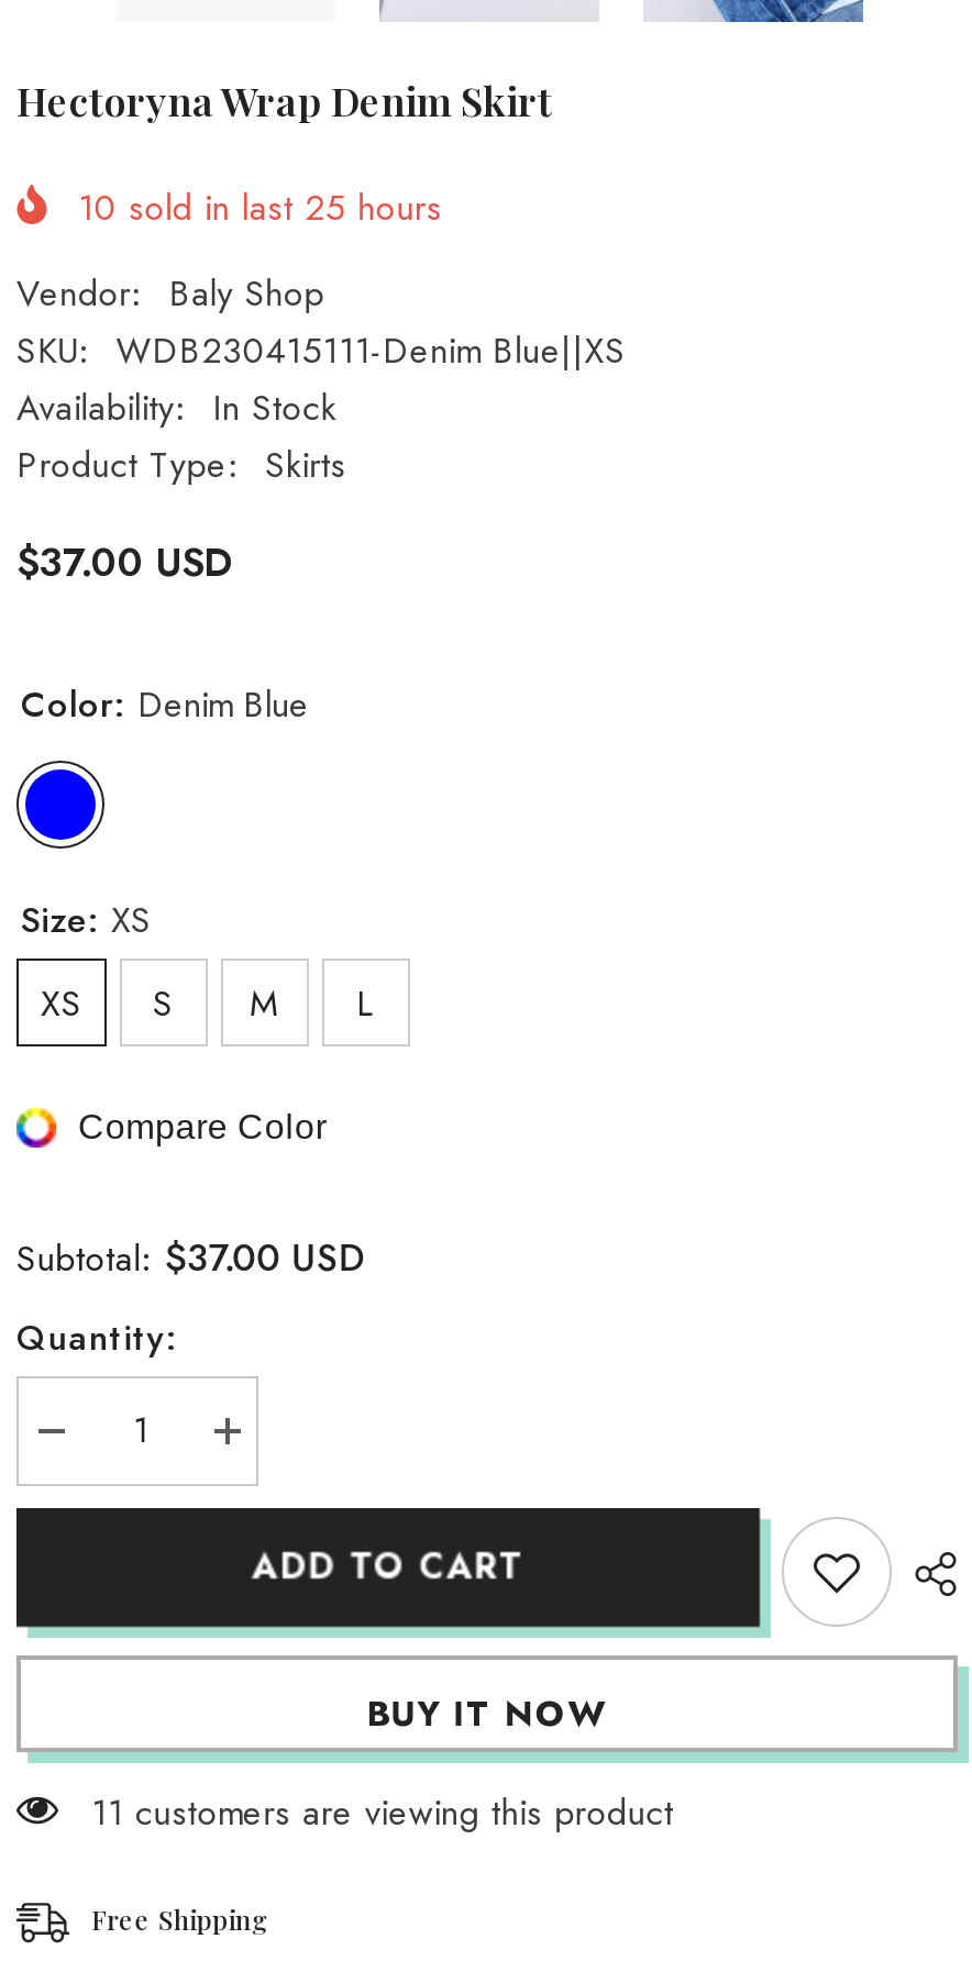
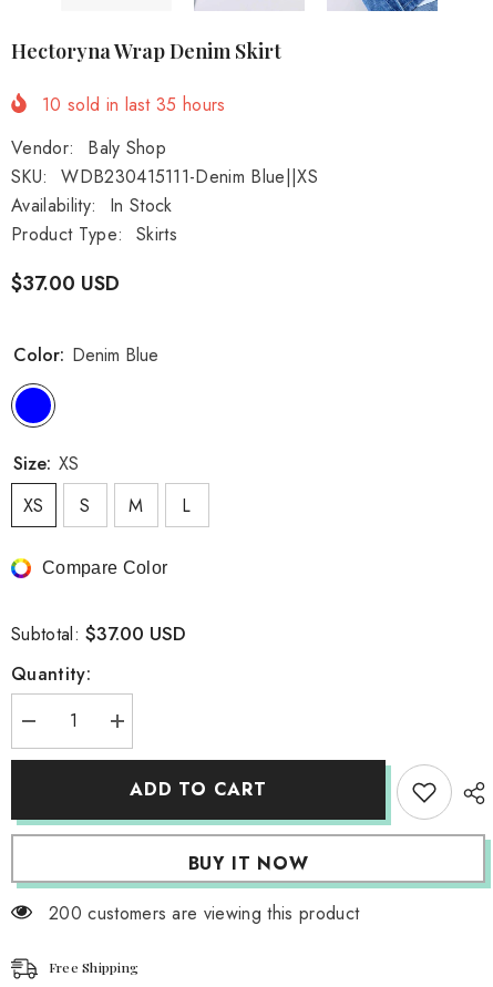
[78,183,442,234] 10 sold in last 25 hours -> [42,92,226,118] 10 sold in last 35 hours
[91,1786,674,1837] 11 customers are viewing this product -> [49,900,359,926] 200 customers are viewing this product

